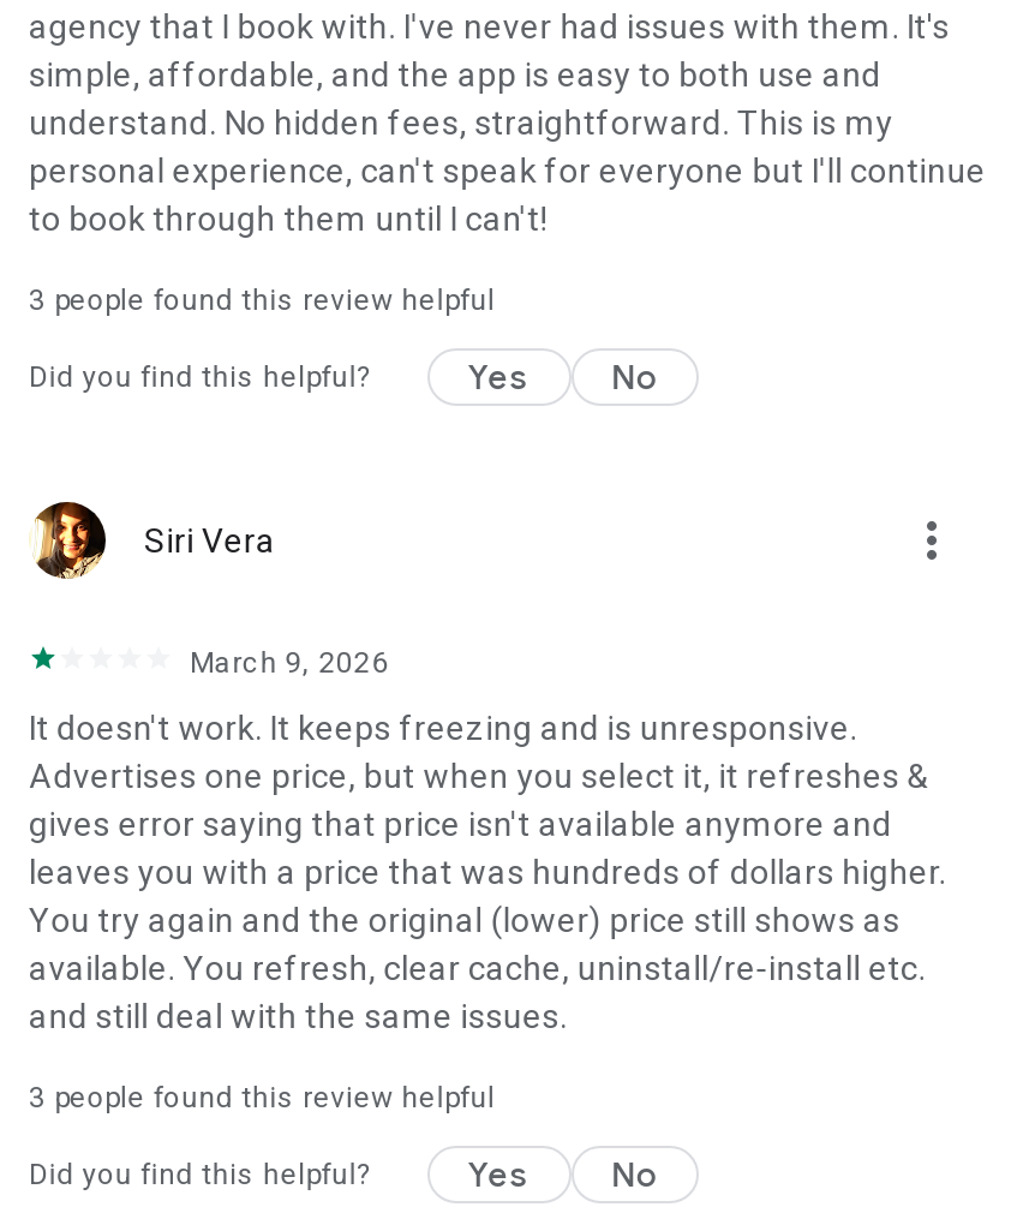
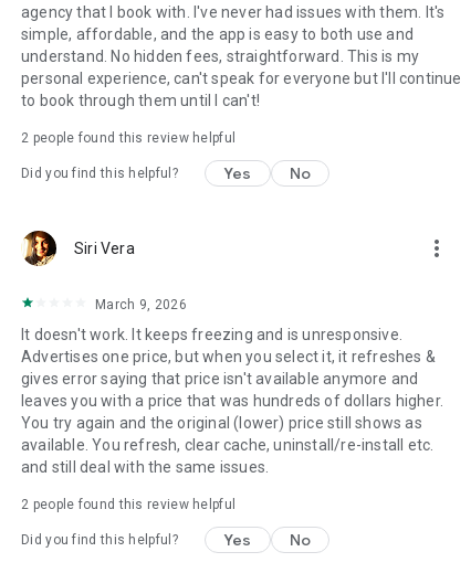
[29,283,495,317] 3 people found this review helpful -> [21,130,236,146] 2 people found this review helpful
[29,1081,495,1115] 3 people found this review helpful -> [21,497,236,512] 2 people found this review helpful

